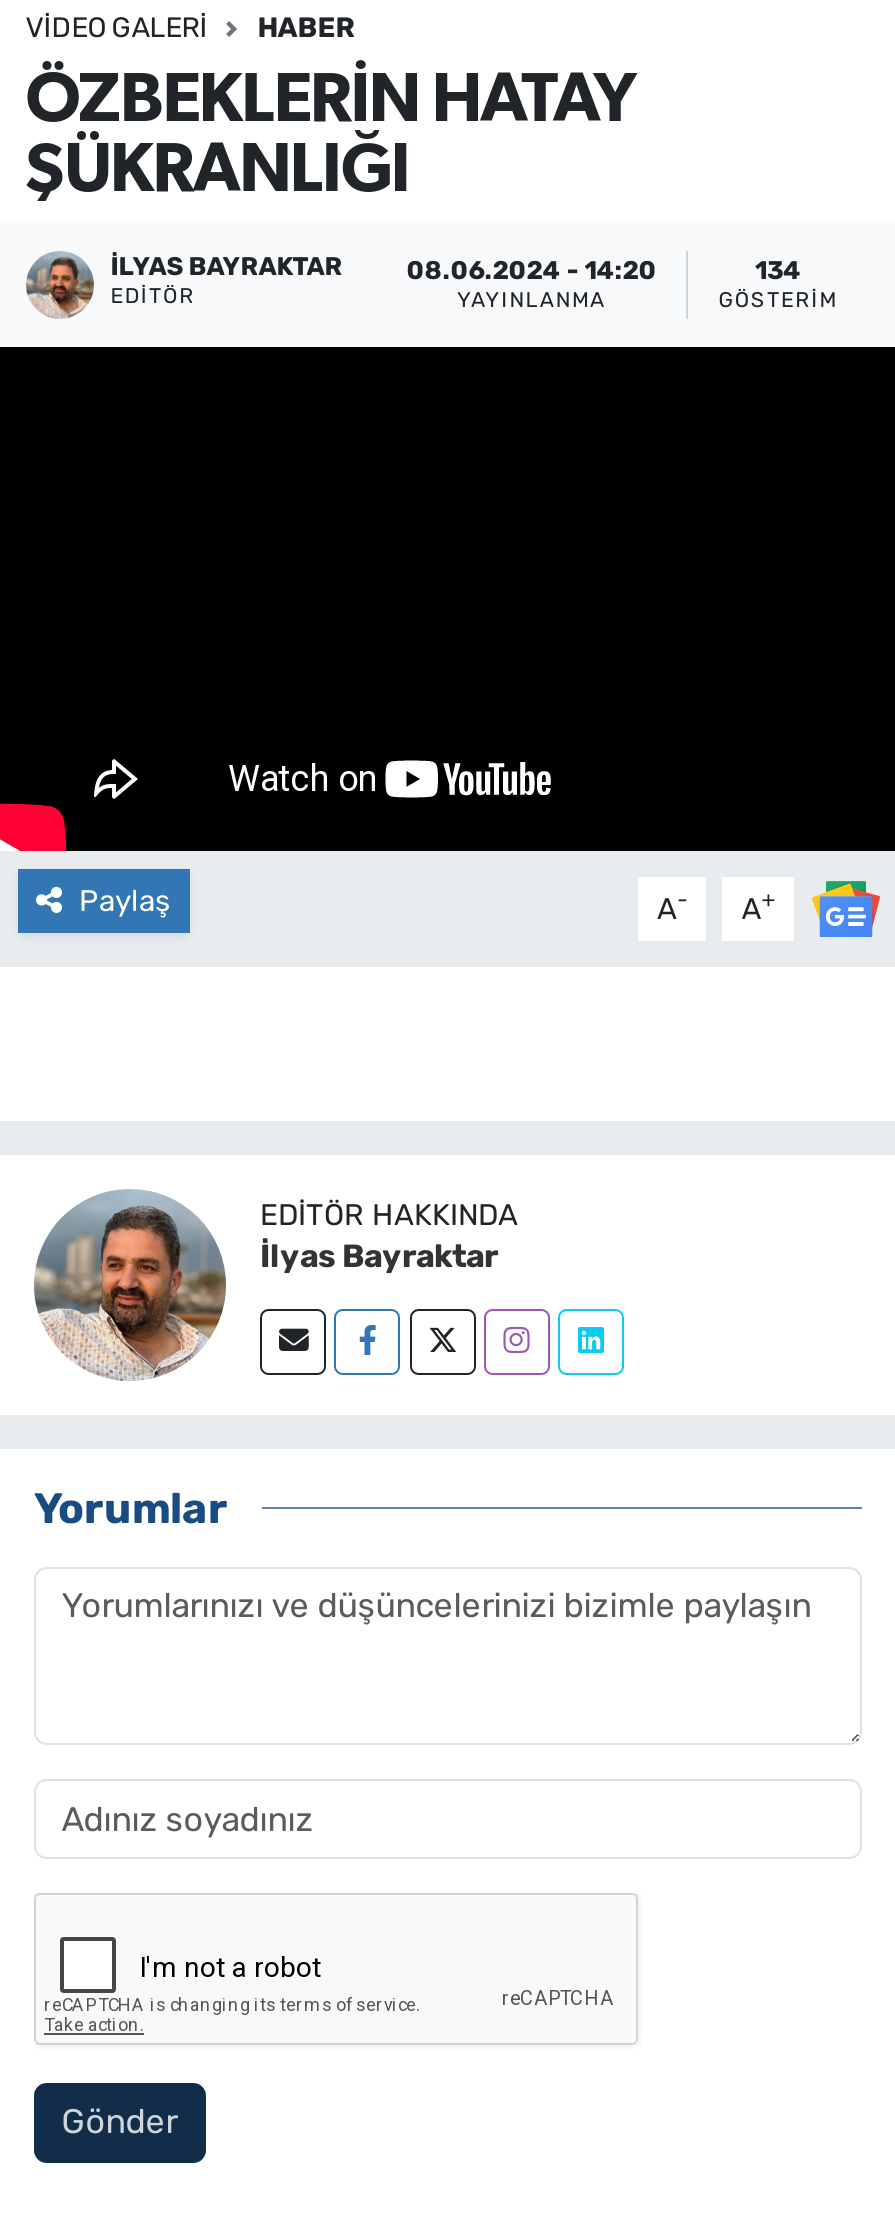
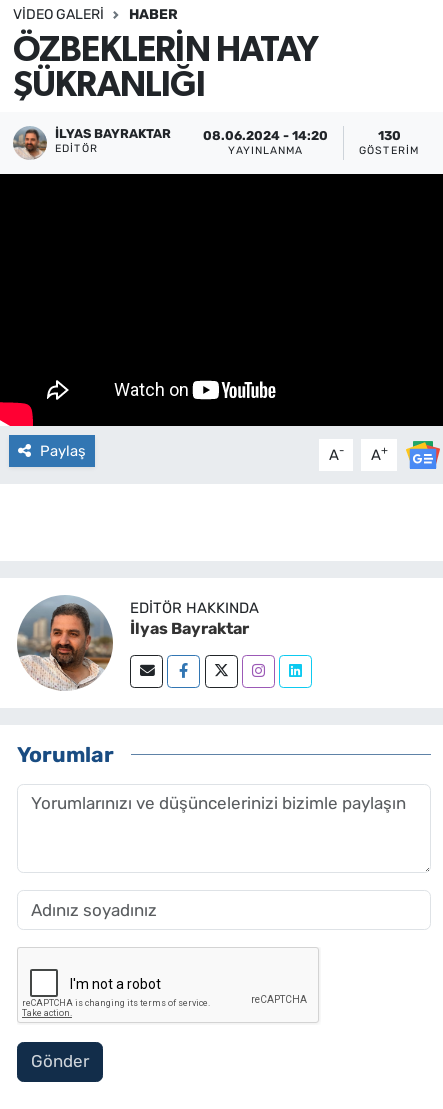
[755,255,801,285] 134 -> [377,128,400,143] 130

